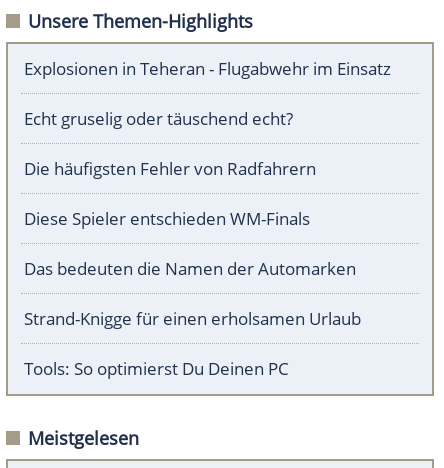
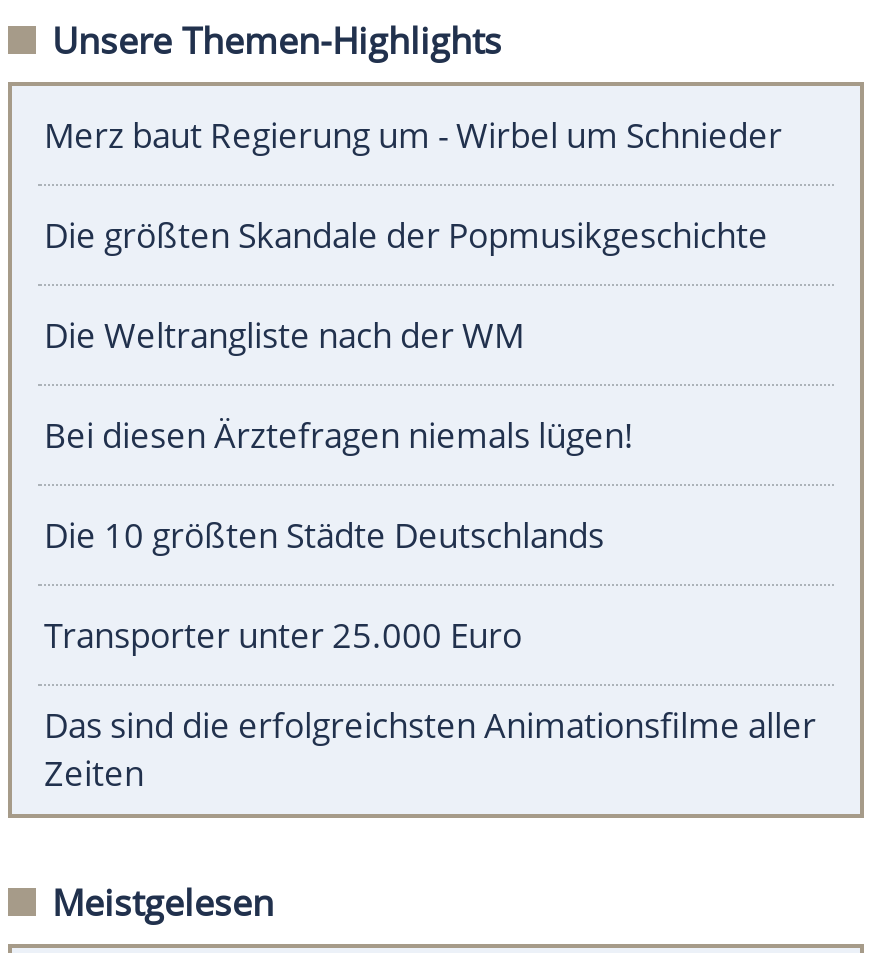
[24,57,391,80] Explosionen in Teheran - Flugabwehr im Einsatz -> [44,111,782,157] Merz baut Regierung um - Wirbel um Schnieder
[24,107,293,130] Echt gruselig oder täuschend echt? -> [44,211,768,257] Die größten Skandale der Popmusikgeschichte
[24,157,316,180] Die häufigsten Fehler von Radfahrern -> [44,311,524,357] Die Weltrangliste nach der WM
[24,207,310,230] Diese Spieler entschieden WM-Finals -> [44,411,634,457] Bei diesen Ärztefragen niemals lügen!
[24,257,356,280] Das bedeuten die Namen der Automarken -> [44,511,604,557] Die 10 größten Städte Deutschlands
[24,307,361,330] Strand-Knigge für einen erholsamen Urlaub -> [44,611,522,657] Transporter unter 25.000 Euro
[24,357,289,380] Tools: So optimierst Du Deinen PC -> [44,701,816,795] Das sind die erfolgreichsten Animationsfilme aller | Zeiten

